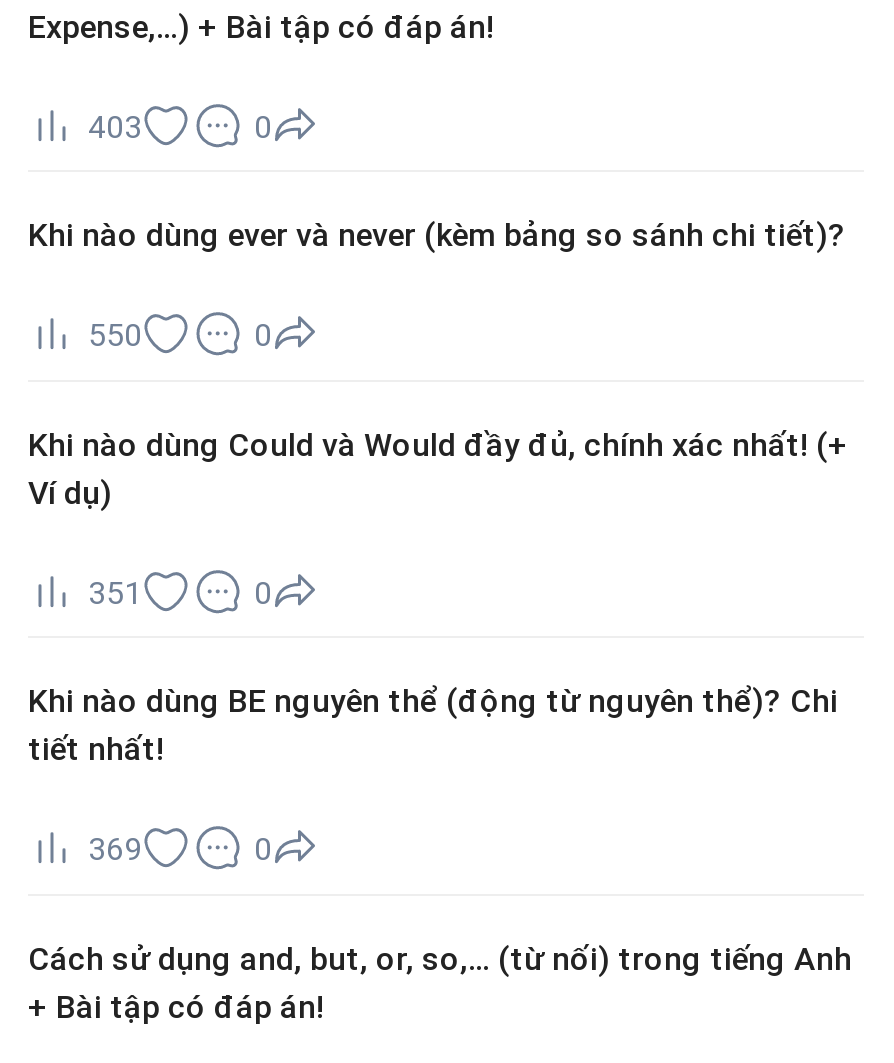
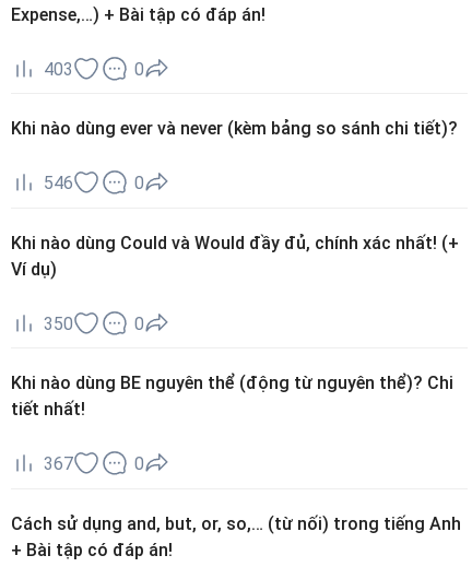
[80,316,142,354] 550 -> [39,173,73,193] 546
[80,573,142,611] 351 -> [39,313,73,334] 350
[80,831,142,869] 369 -> [39,454,73,474] 367

